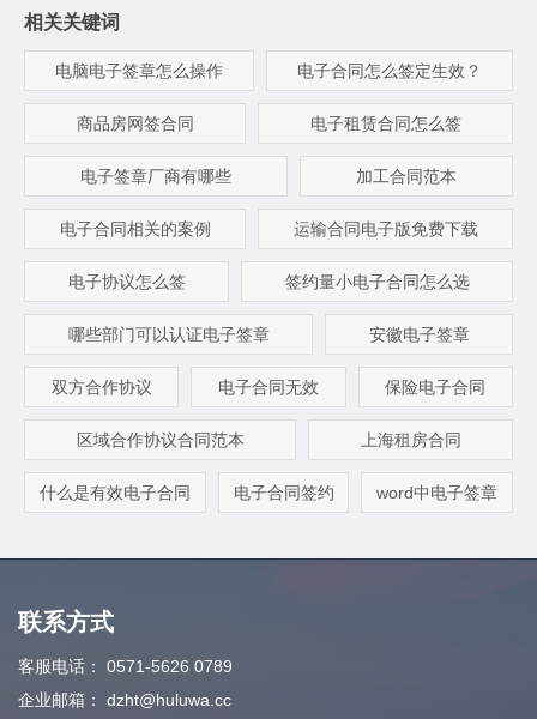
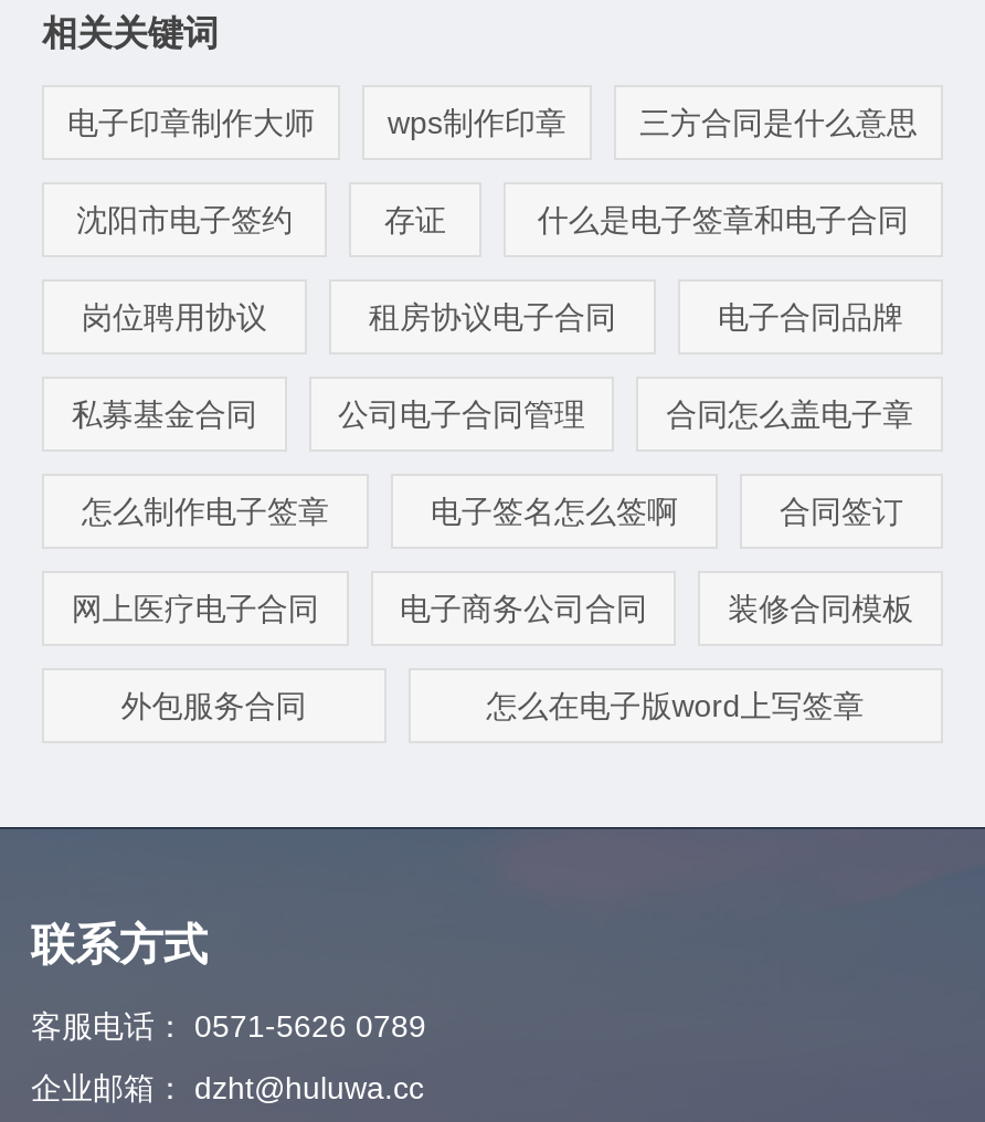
[39,61,498,502] 电脑电子签章怎么操作 | 电子合同怎么签定生效？ | 商品房网签合同 | 电子租赁合同怎么签 | 电子签章厂商有哪些 | 加工合同范本 | 电子合同相关的案例 | 运输合同电子版免费下载 | 电子协议怎么签 | 签约量小电子合同怎么选 | 哪些部门可以认证电子签章 | 安徽电子签章 | 双方合作协议 | 电子合同无效 | 保险电子合同 | 区域合作协议合同范本 | 上海租房合同 | 什么是有效电子合同 | 电子合同签约 | word中电子签章 -> [67,104,918,722] 电子印章制作大师 | wps制作印章 | 三方合同是什么意思 | 沈阳市电子签约 | 存证 | 什么是电子签章和电子合同 | 岗位聘用协议 | 租房协议电子合同 | 电子合同品牌 | 私募基金合同 | 公司电子合同管理 | 合同怎么盖电子章 | 怎么制作电子签章 | 电子签名怎么签啊 | 合同签订 | 网上医疗电子合同 | 电子商务公司合同 | 装修合同模板 | 外包服务合同 | 怎么在电子版word上写签章

